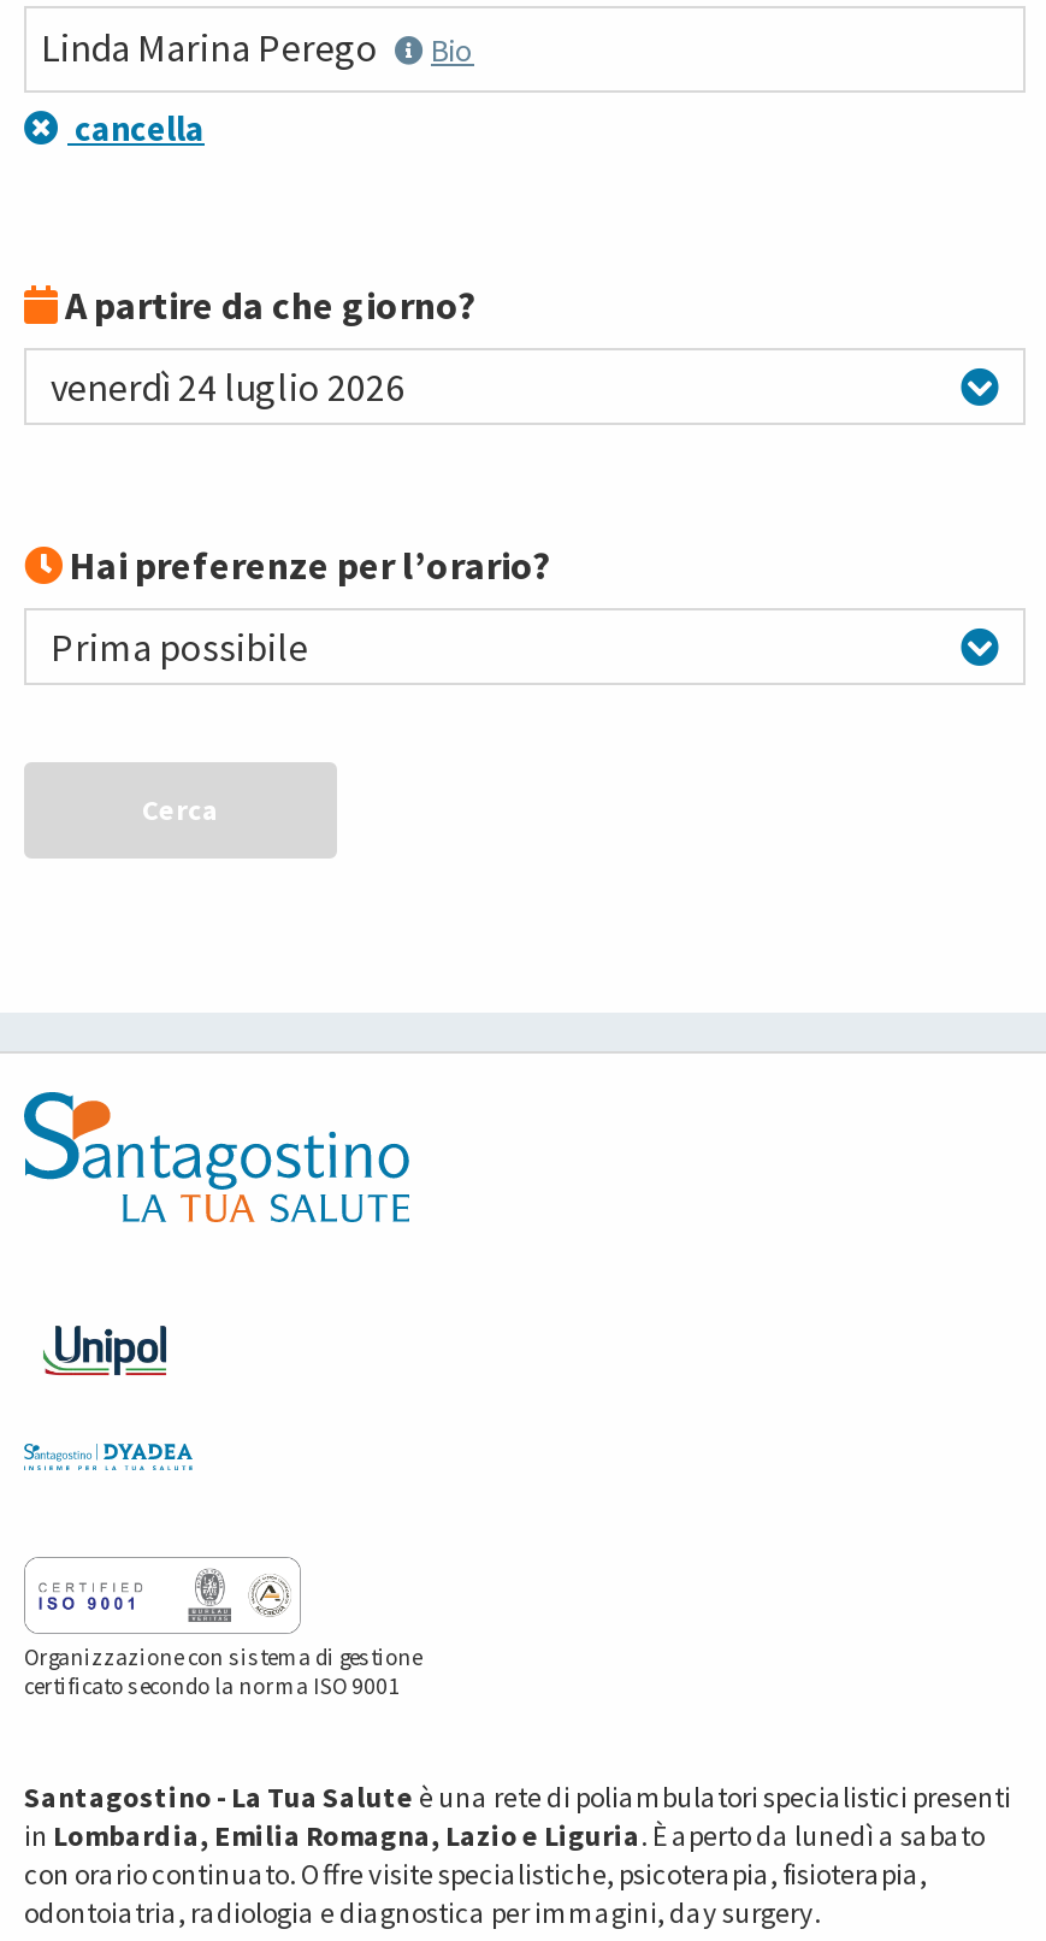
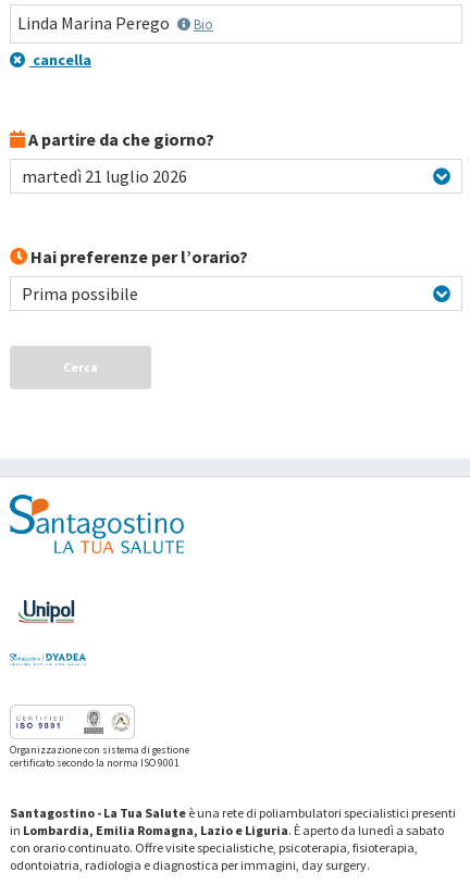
[51,362,404,410] venerdì 24 luglio 2026 -> [22,165,187,187] martedì 21 luglio 2026

